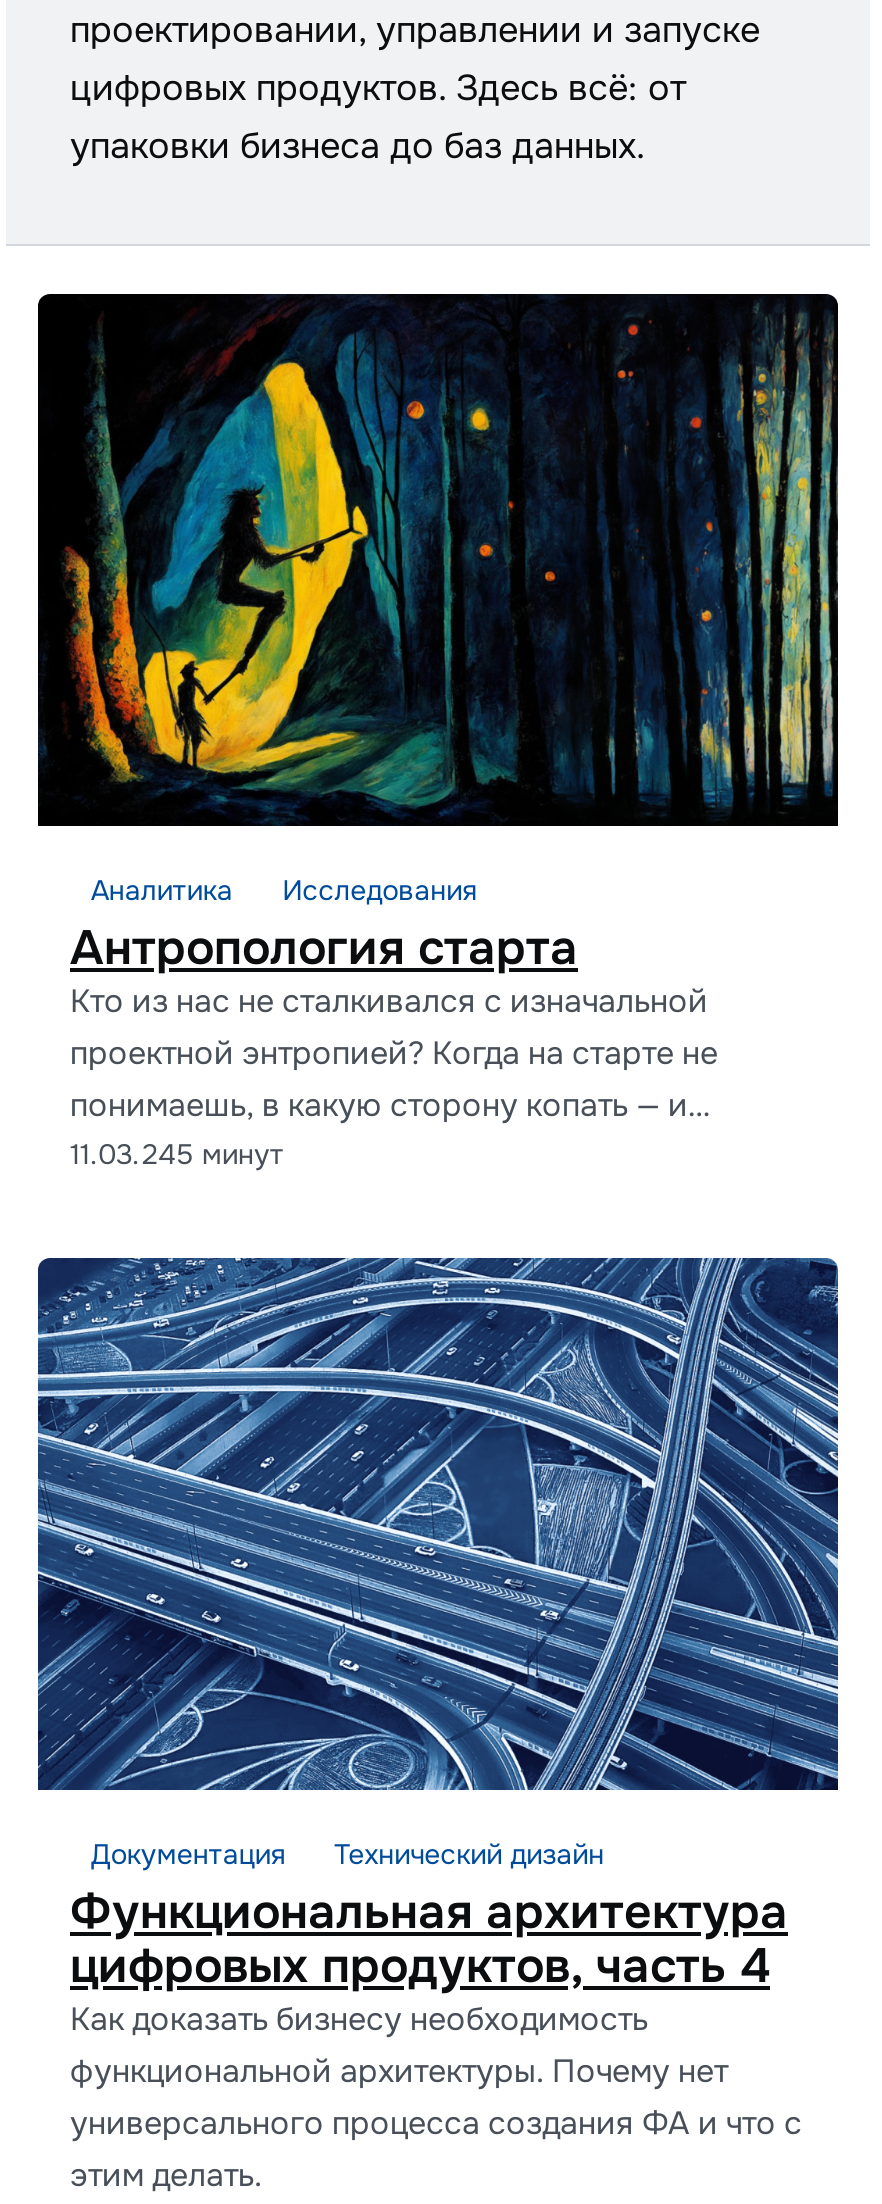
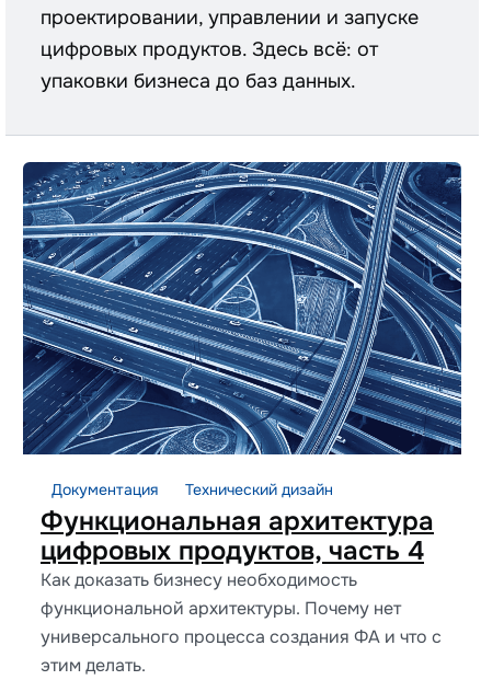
[36,292,840,1173] [image] | Аналитика | Исследования | Антропология старта | Кто из нас не сталкивался с изначальной | проектной энтропией? Когда на старте не | понимаешь, в какую сторону копать — и… | 11.03.245 минут -> none

